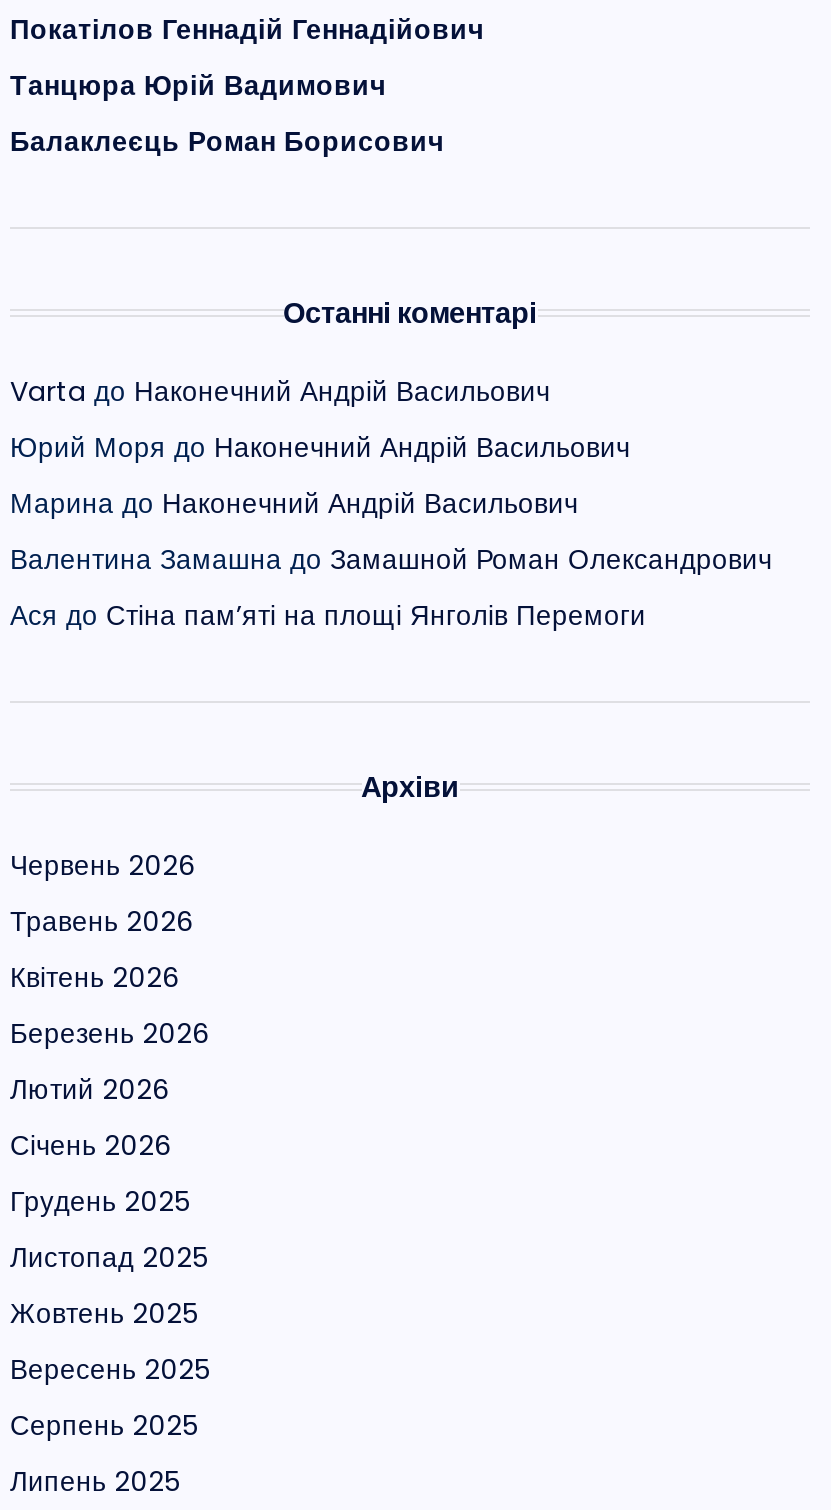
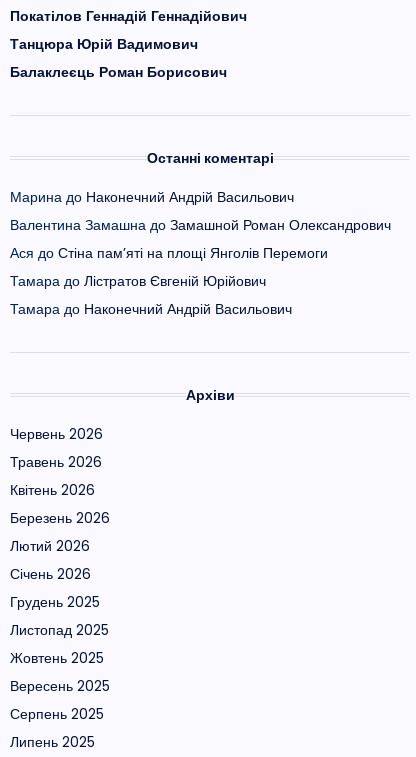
[10,373,630,467] Varta до Наконечний Андрій Васильович | Юрий Моря до Наконечний Андрій Васильович -> none
moved [10,485,772,635] -> [10,188,391,263]: Марина до Наконечний Андрій Васильович | Валентина Замашна до Замашной Роман Олександрович | Ася до Стіна пам’яті на площі Янголів Перемоги
none -> [10,272,292,319] Тамара до Лістратов Євгеній Юрійович | Тамара до Наконечний Андрій Васильович

